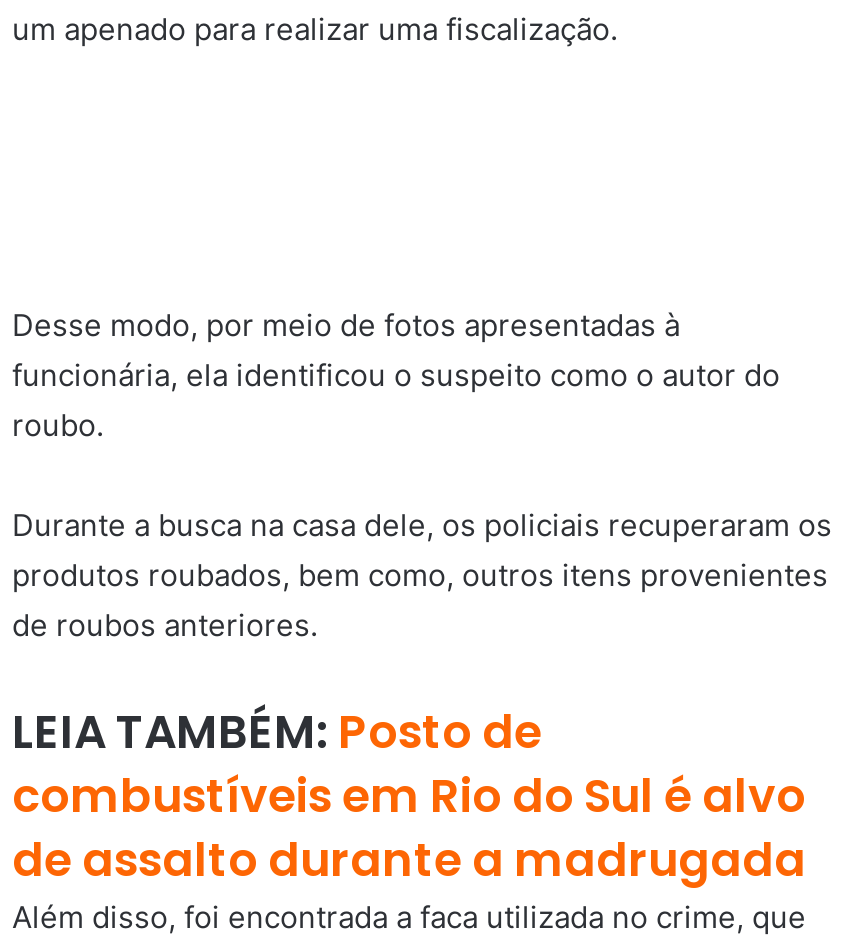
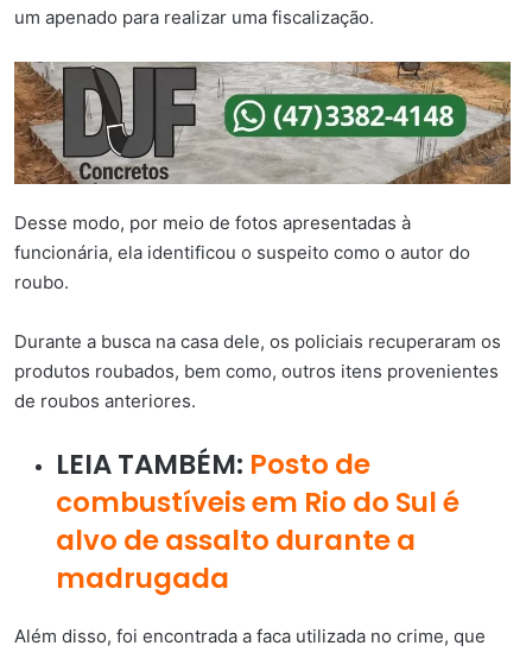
none -> [13,61,512,185] [image]

